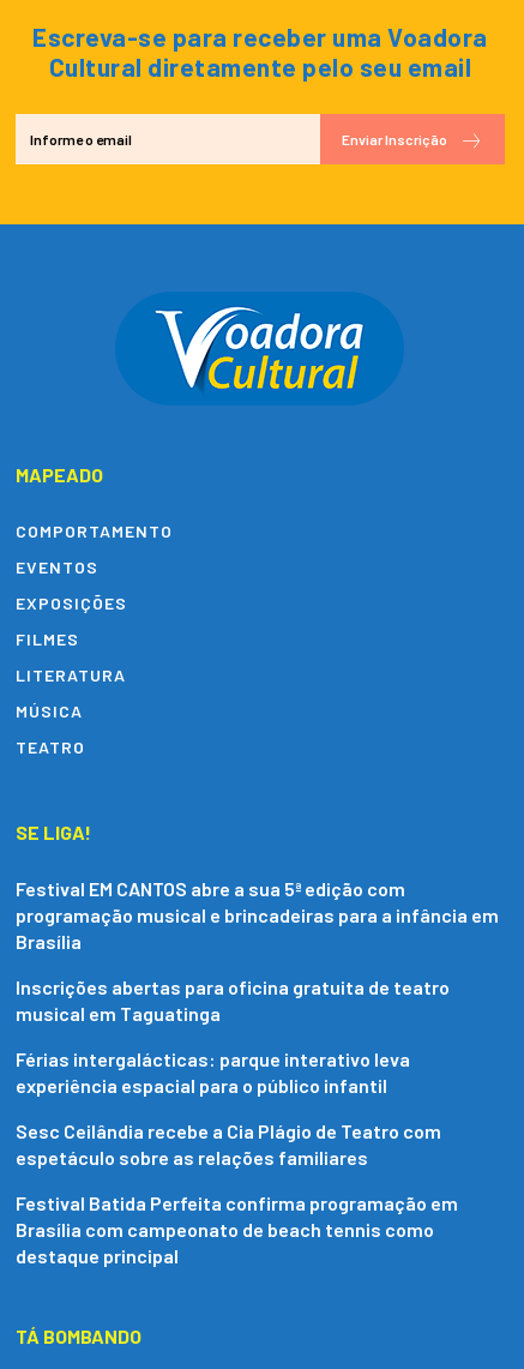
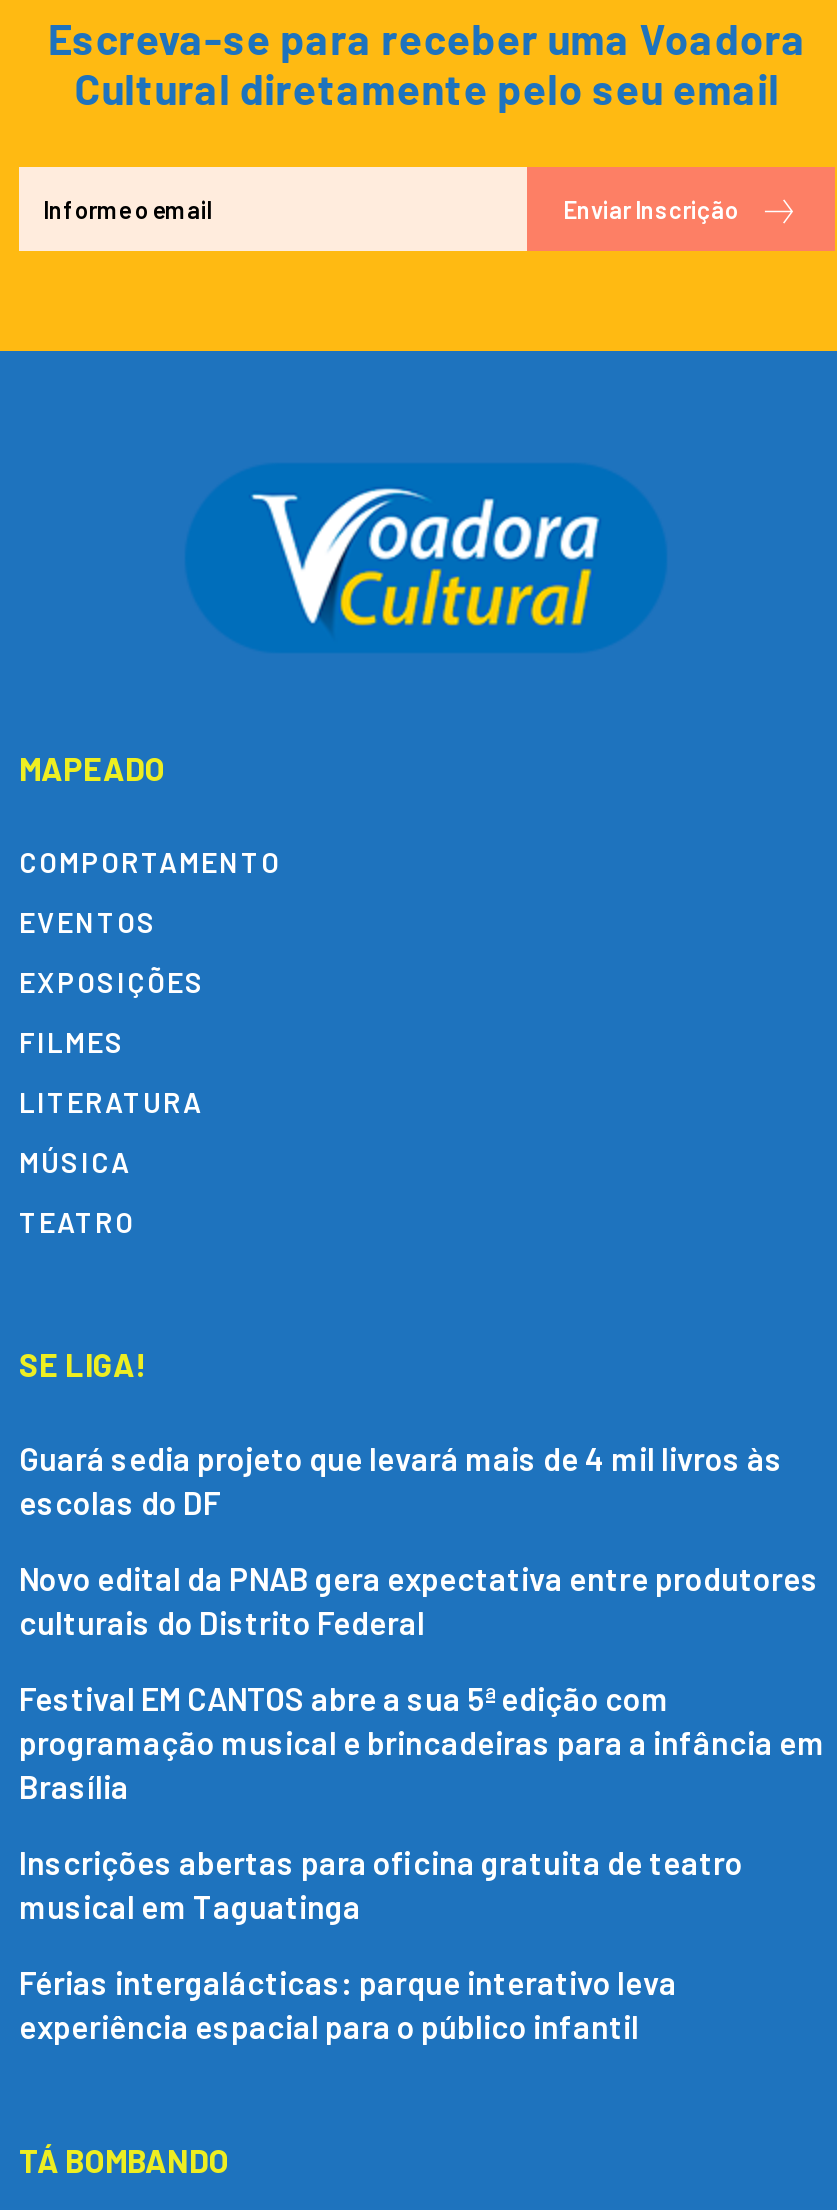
none -> [19,1440,819,1642] Guará sedia projeto que levará mais de 4 mil livros às | escolas do DF | Novo edital da PNAB gera expectativa entre produtores | culturais do Distrito Federal
moved [16,878,499,1097] -> [19,1680,825,2046]: Festival EM CANTOS abre a sua 5ª edição com | programação musical e brincadeiras para a infância em | Brasília | Inscrições abertas para oficina gratuita de teatro | musical em Taguatinga | Férias intergalácticas: parque interativo leva | experiência espacial para o público infantil
[16,1120,458,1268] Sesc Ceilândia recebe a Cia Plágio de Teatro com | espetáculo sobre as relações familiares | Festival Batida Perfeita confirma programação em | Brasília com campeonato de beach tennis como | destaque principal -> none

